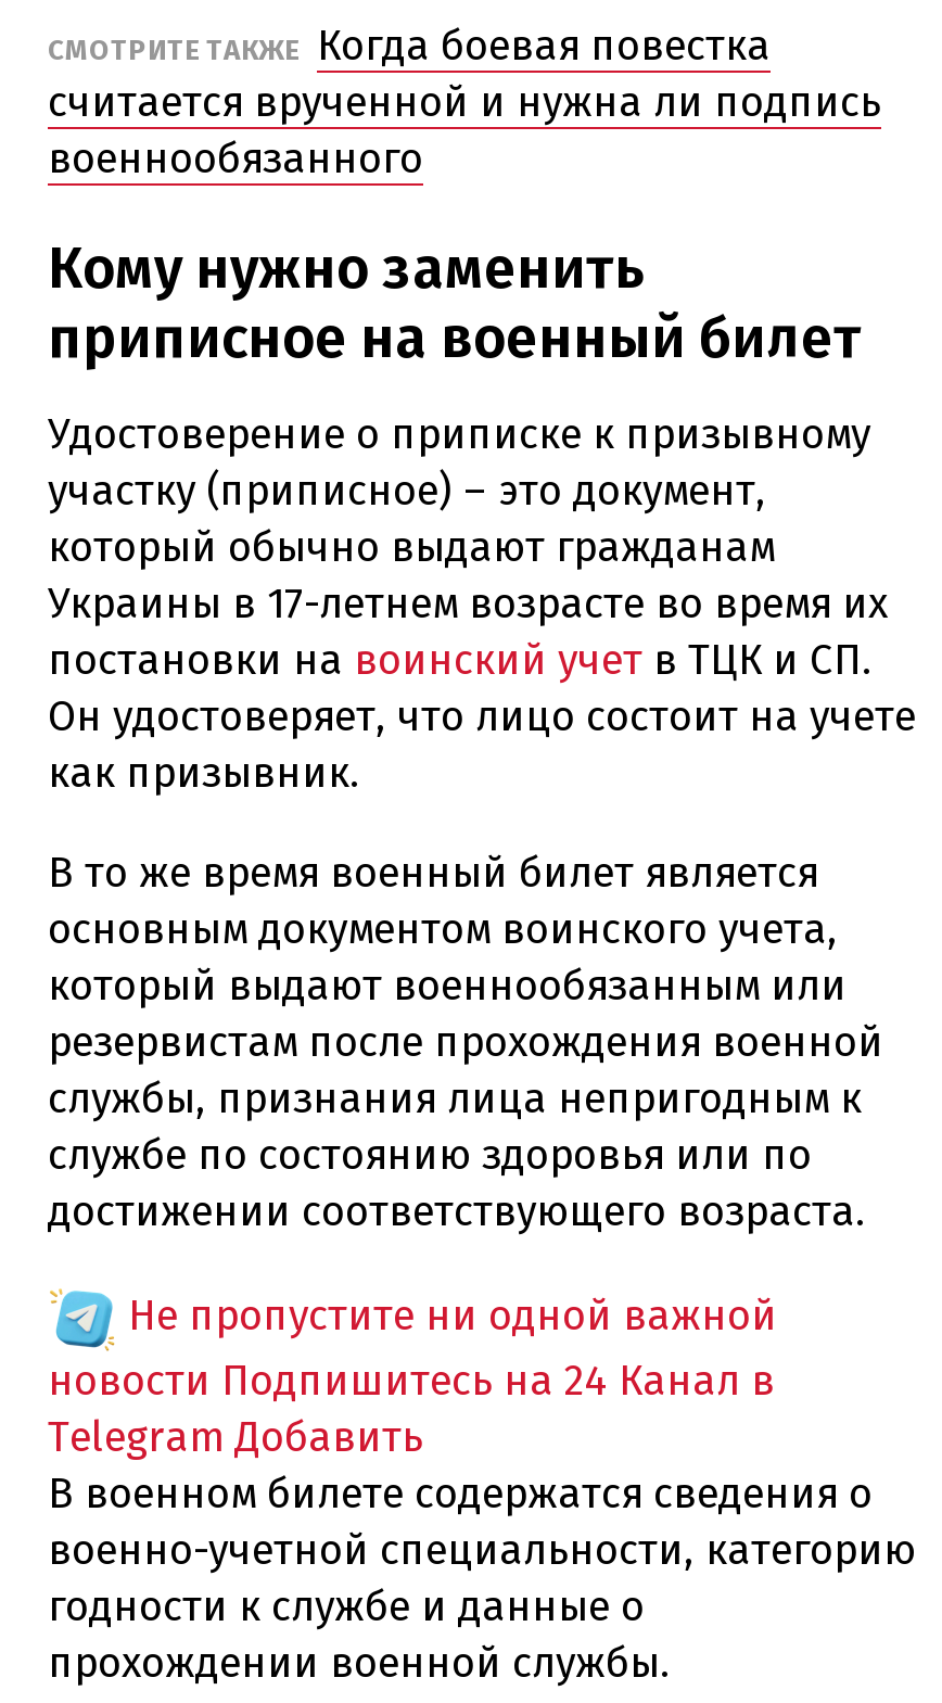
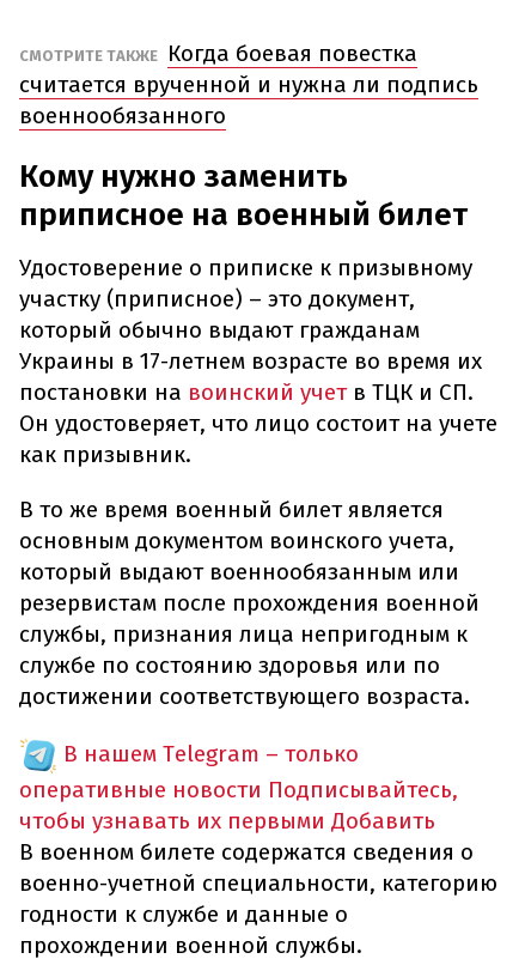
[48,1290,777,1461] Не пропустите ни одной важной | новости Подпишитесь на 24 Канал в | Telegram Добавить -> [19,739,458,834] В нашем Telegram – только | оперативные новости Подписывайтесь, | чтобы узнавать их первыми Добавить

